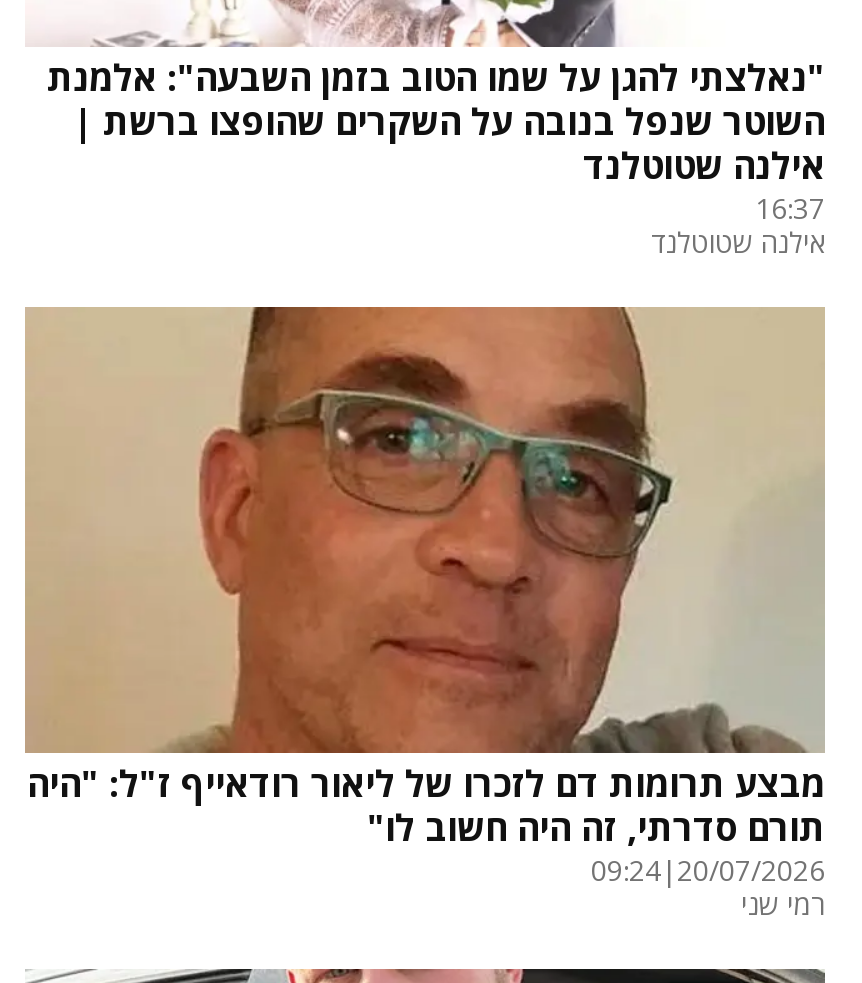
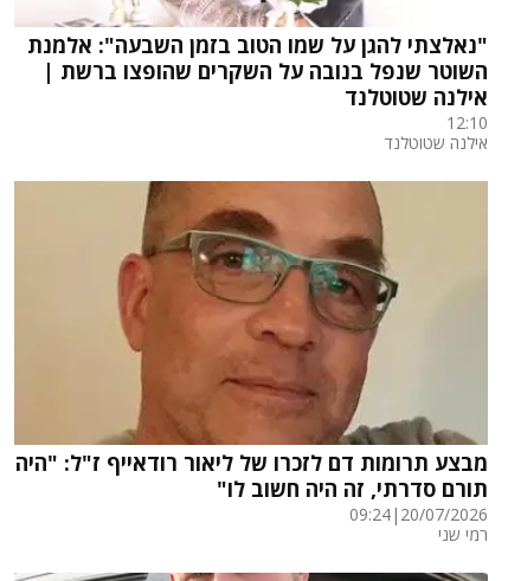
[755,188,825,226] 16:37 -> [446,111,488,134] 12:10

